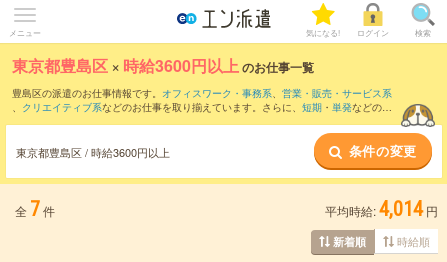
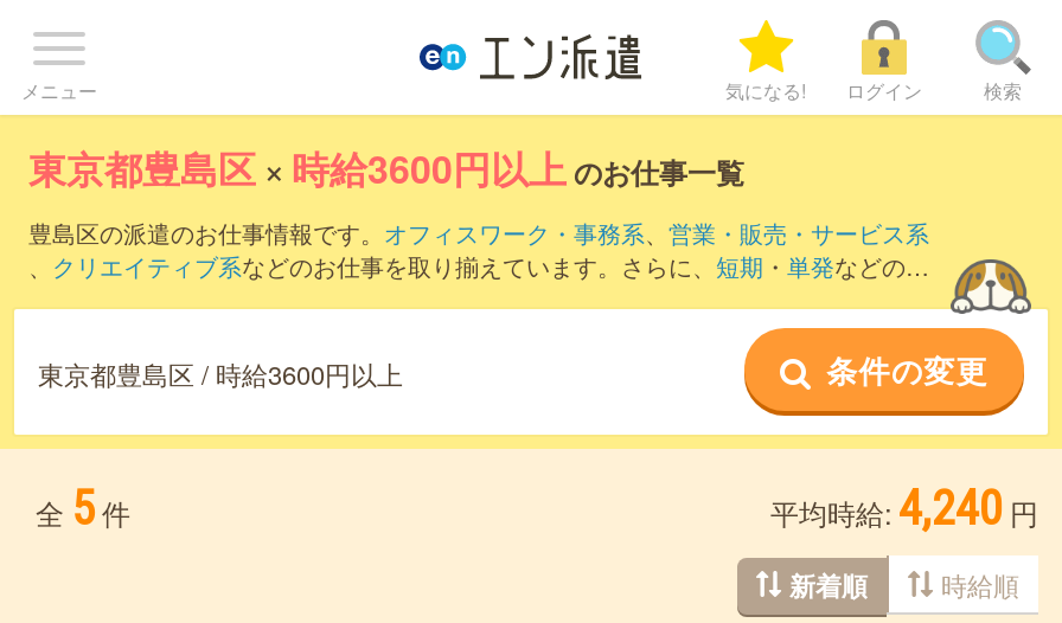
[15,197,55,221] 全 7 件 -> [36,480,130,537] 全 5 件
[325,197,438,221] 平均時給: 4,014 円 -> [770,480,1038,537] 平均時給: 4,240 円

